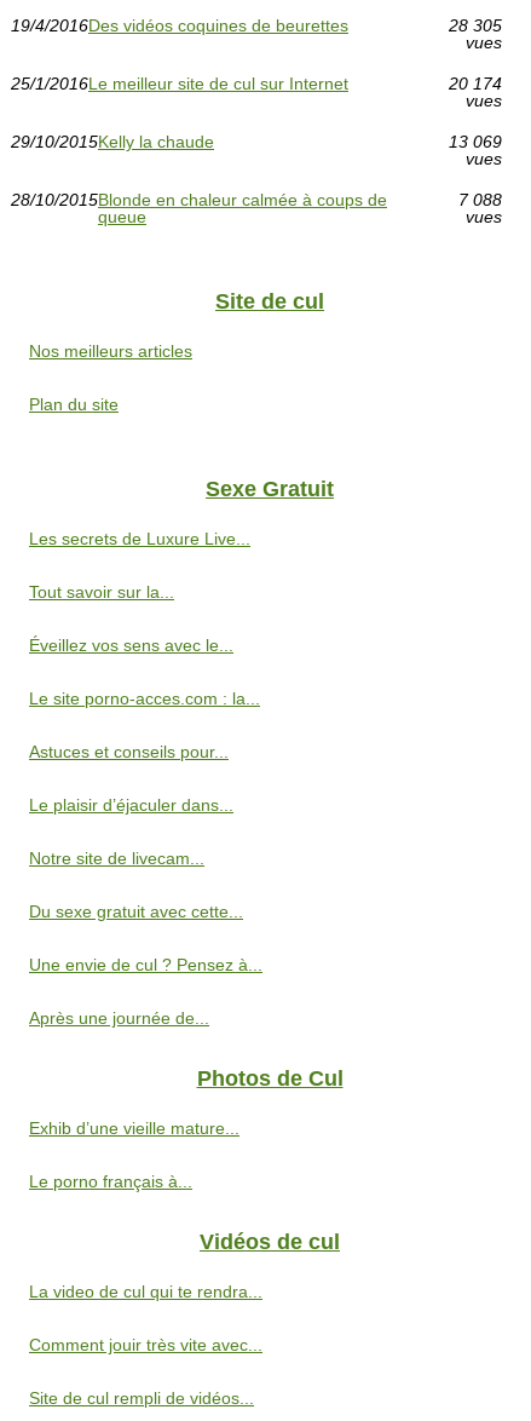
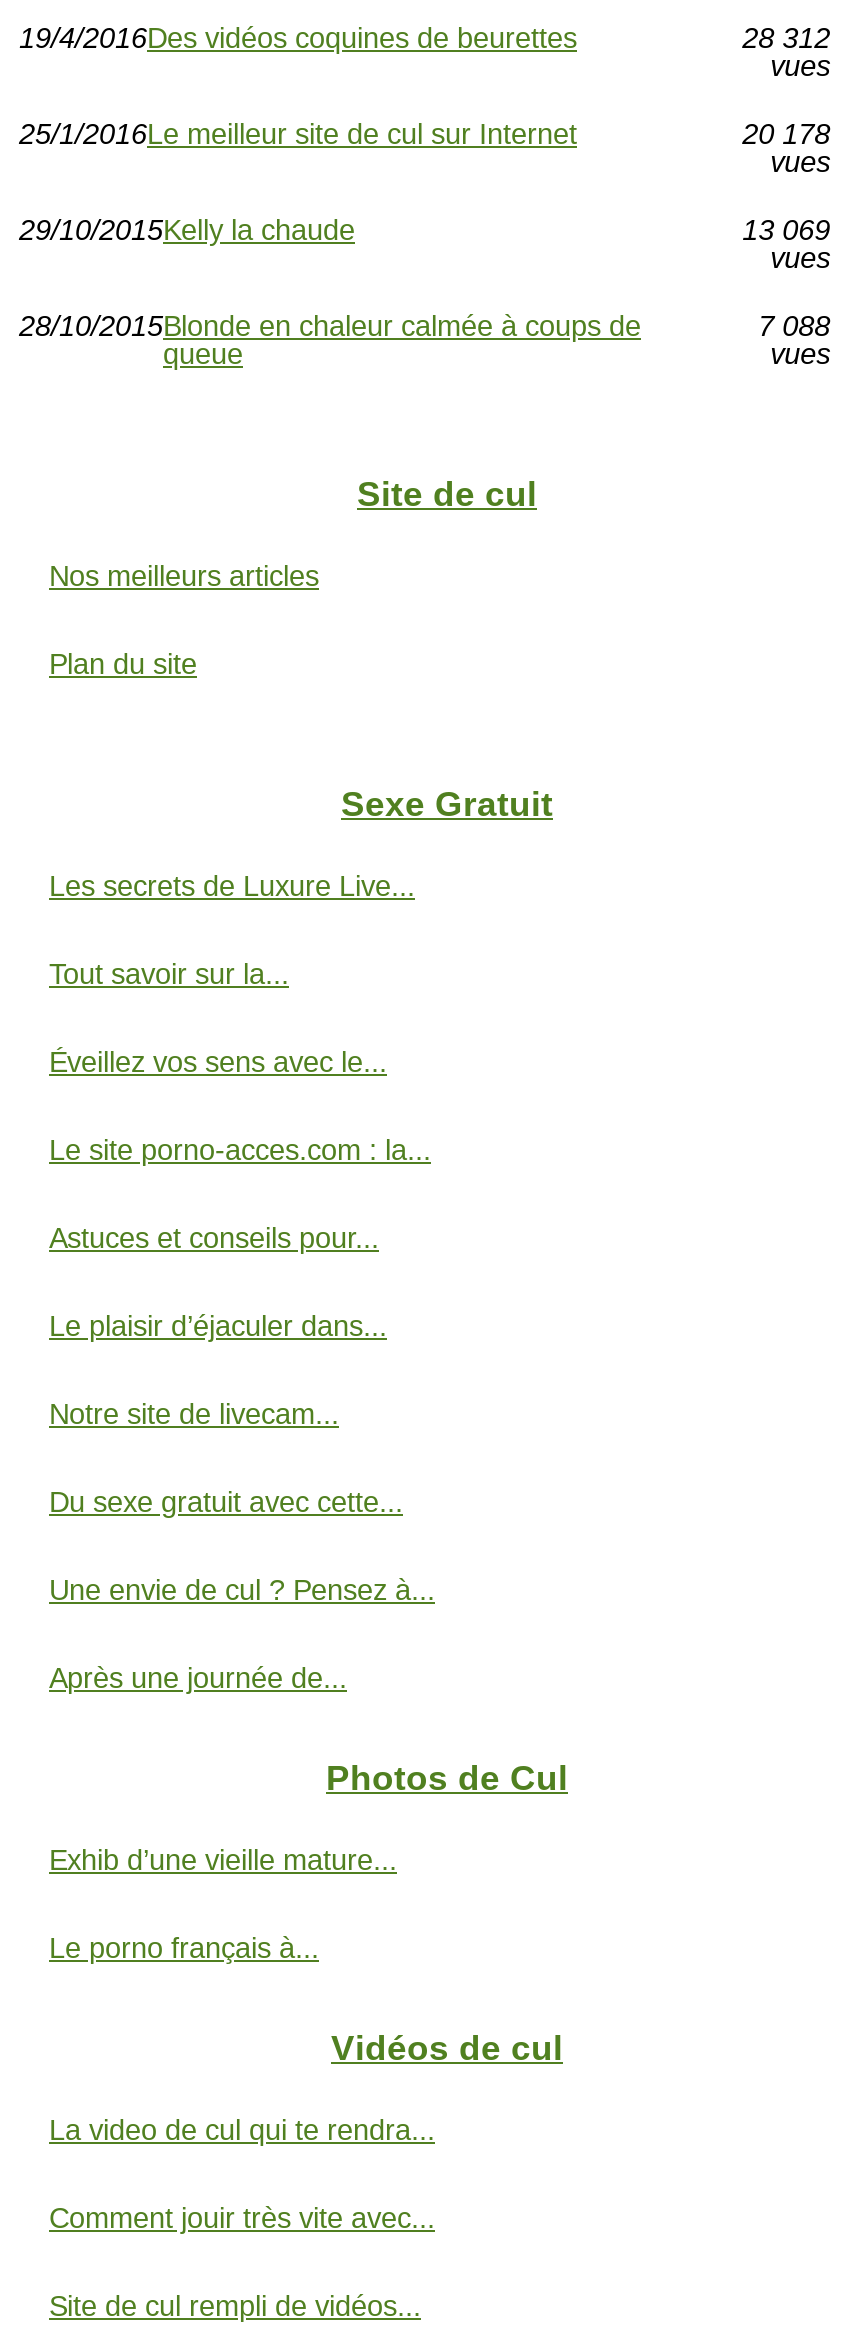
[448,16,501,35] 28 305 -> [742,22,830,54] 28 312
[448,74,501,93] 20 174 -> [742,118,830,150] 20 178

